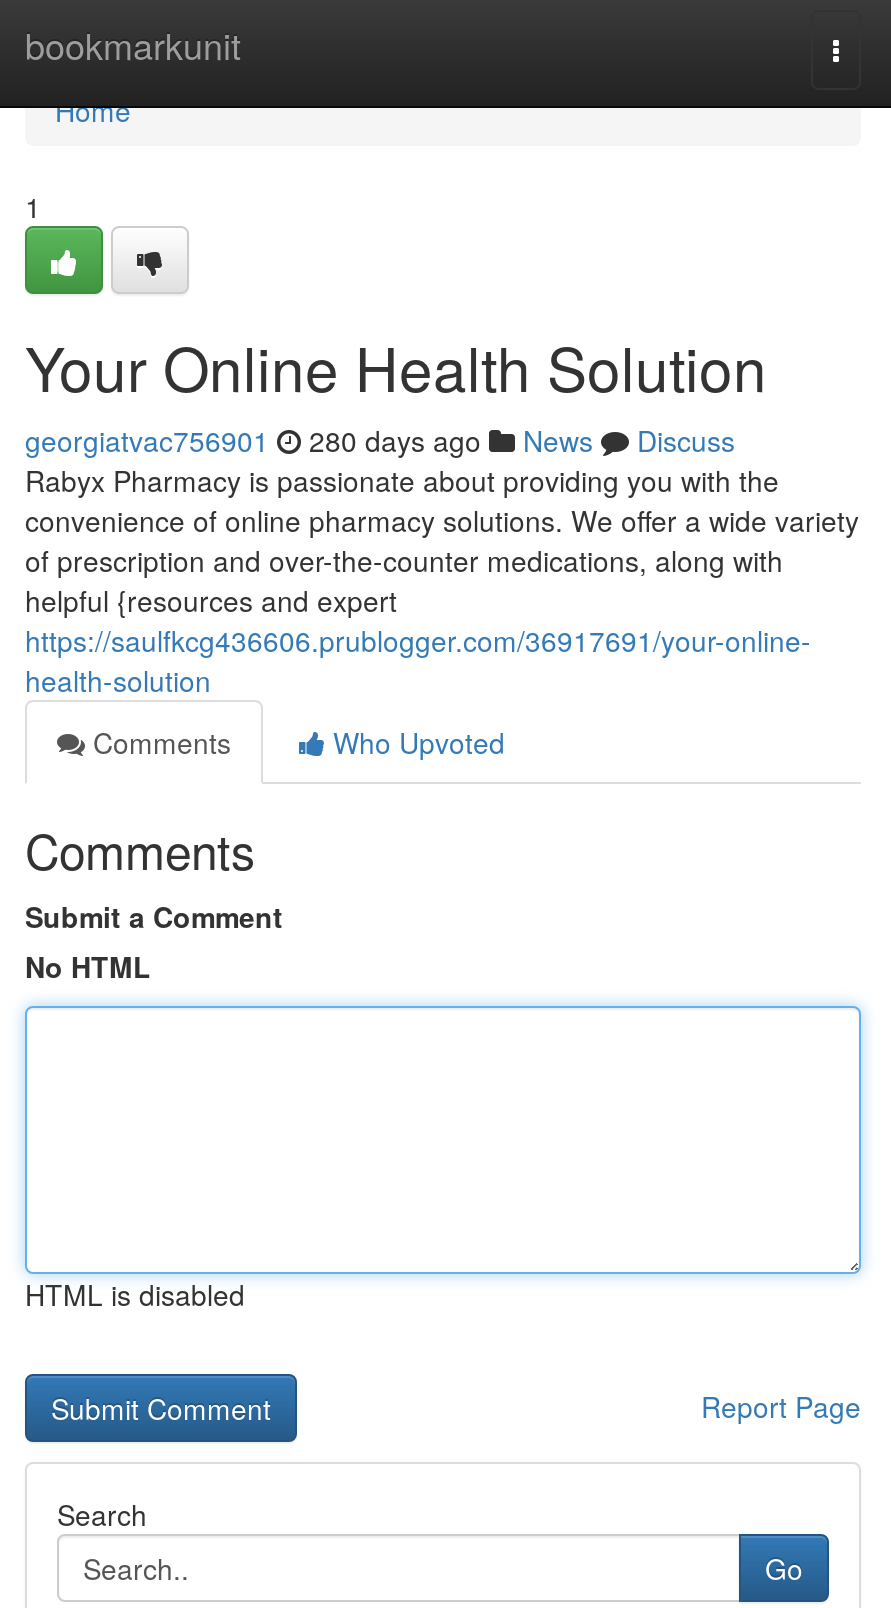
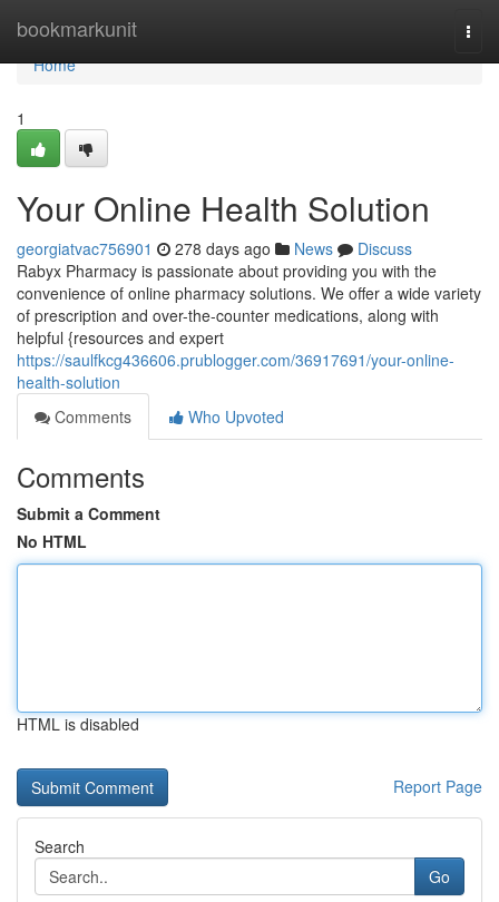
[25,420,735,460] georgiatvac756901 280 days ago News Discuss -> [17,237,412,259] georgiatvac756901 278 days ago News Discuss

